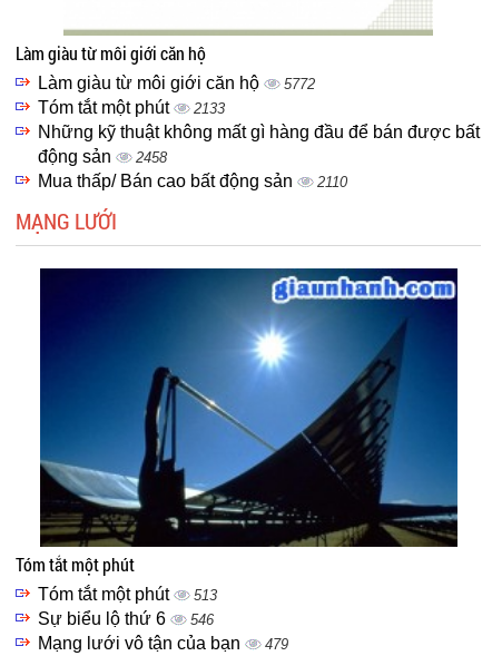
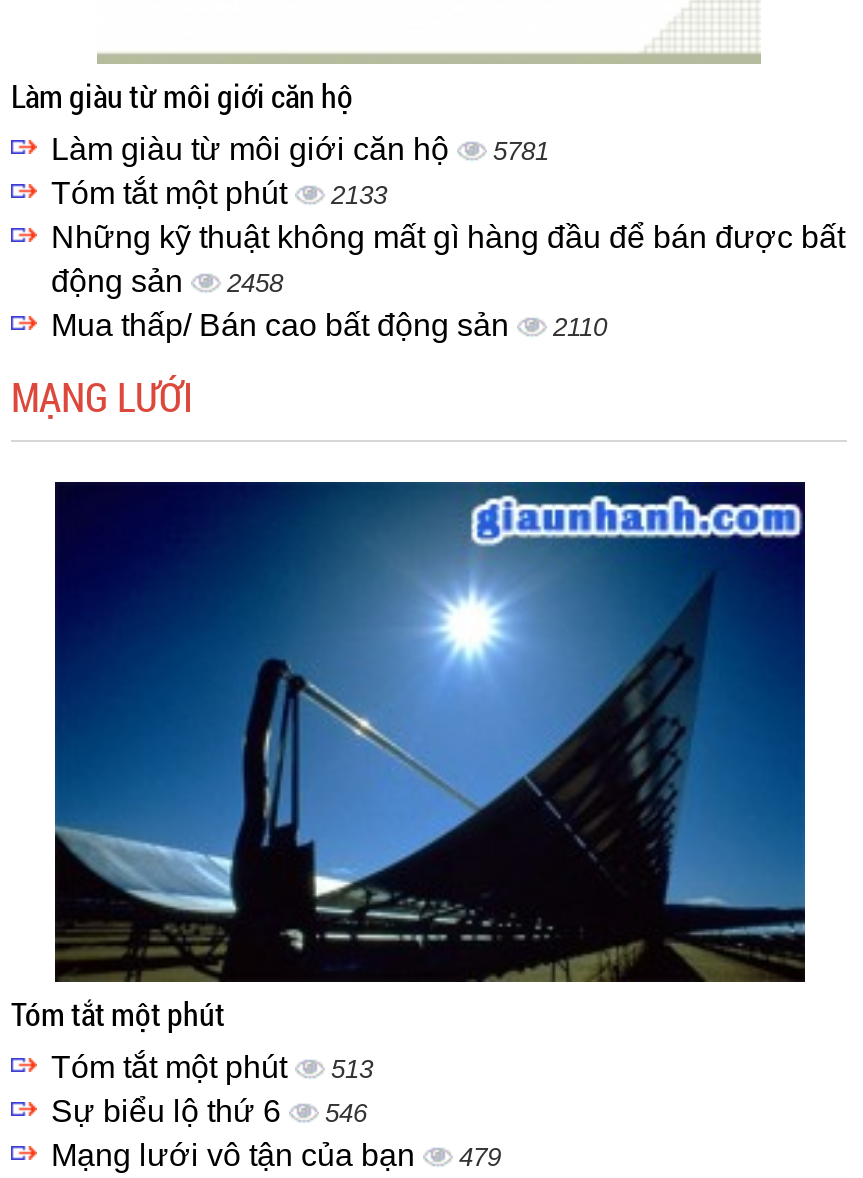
[38,74,315,92] Làm giàu từ môi giới căn hộ 5772 -> [51,132,549,166] Làm giàu từ môi giới căn hộ 5781

